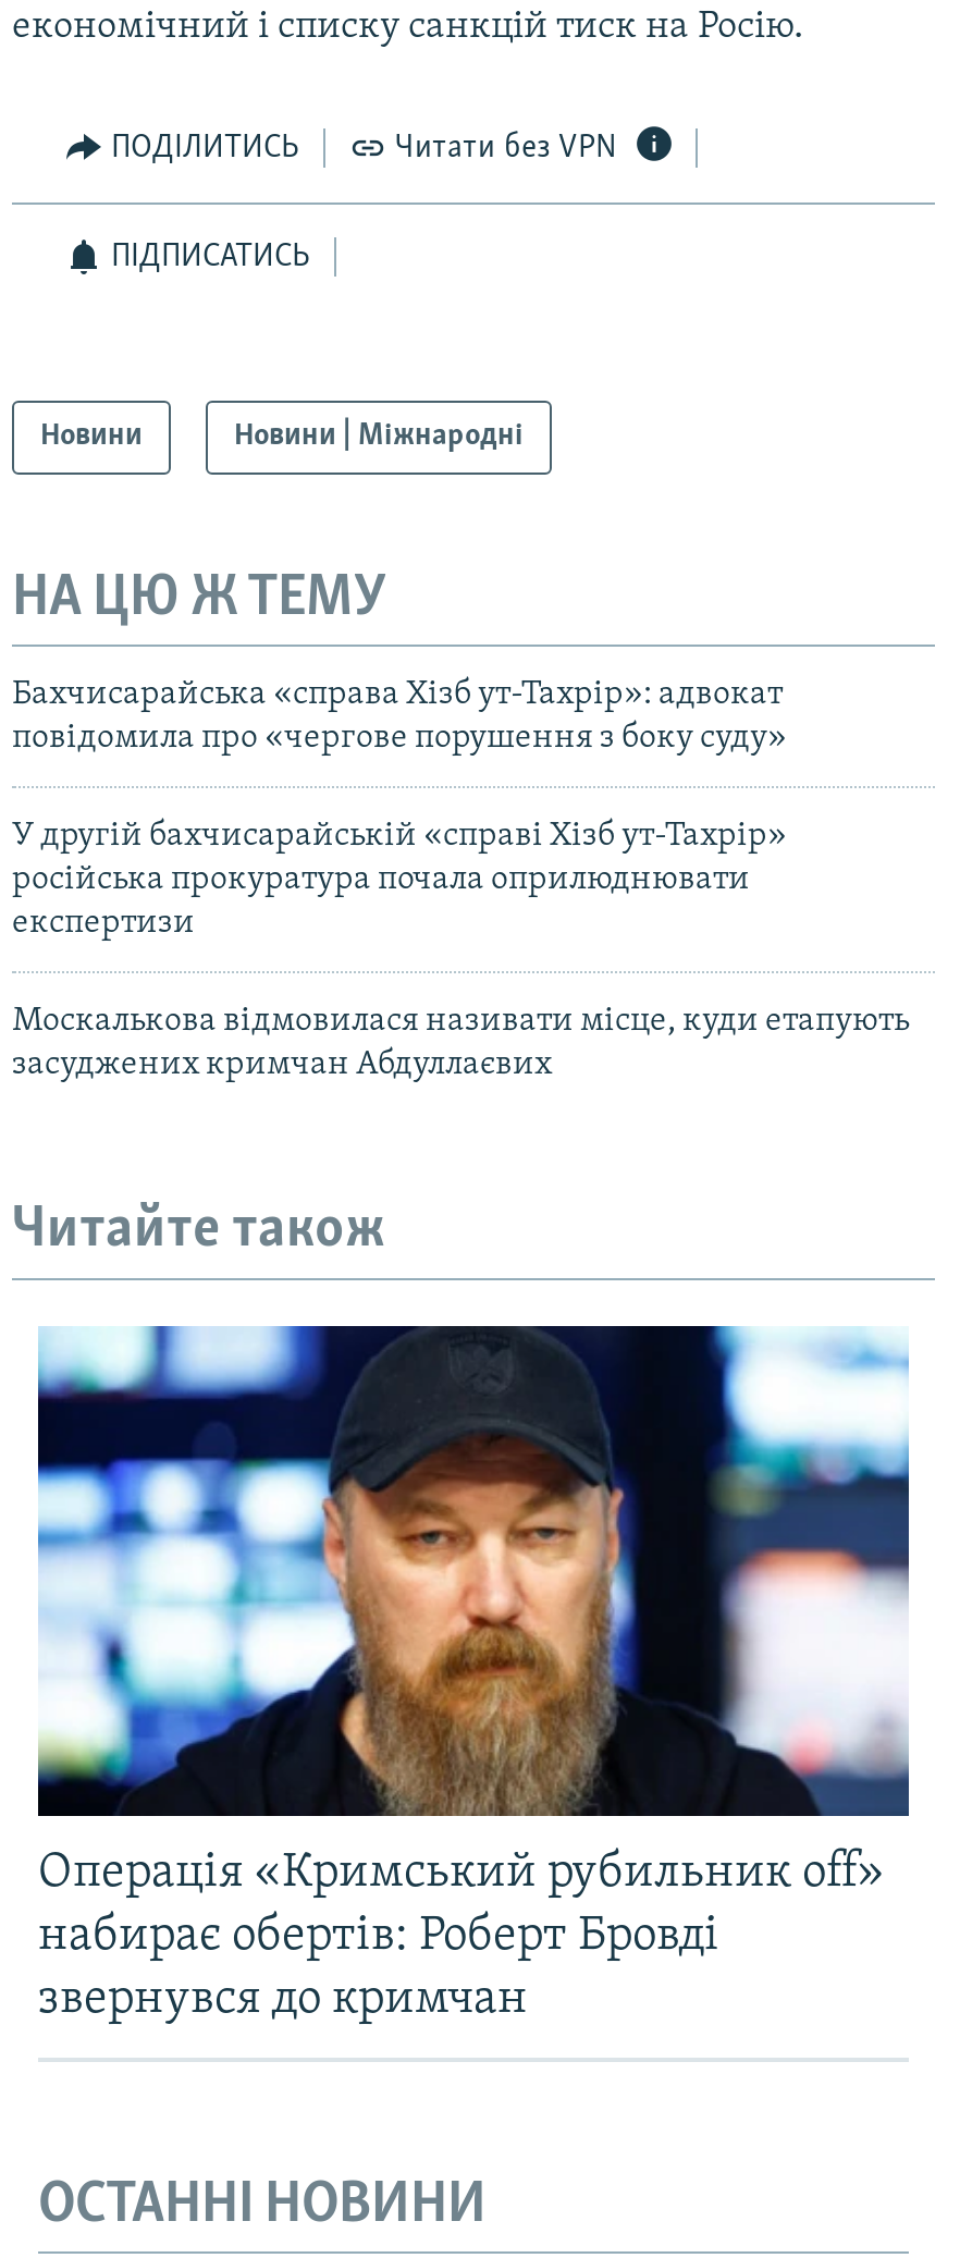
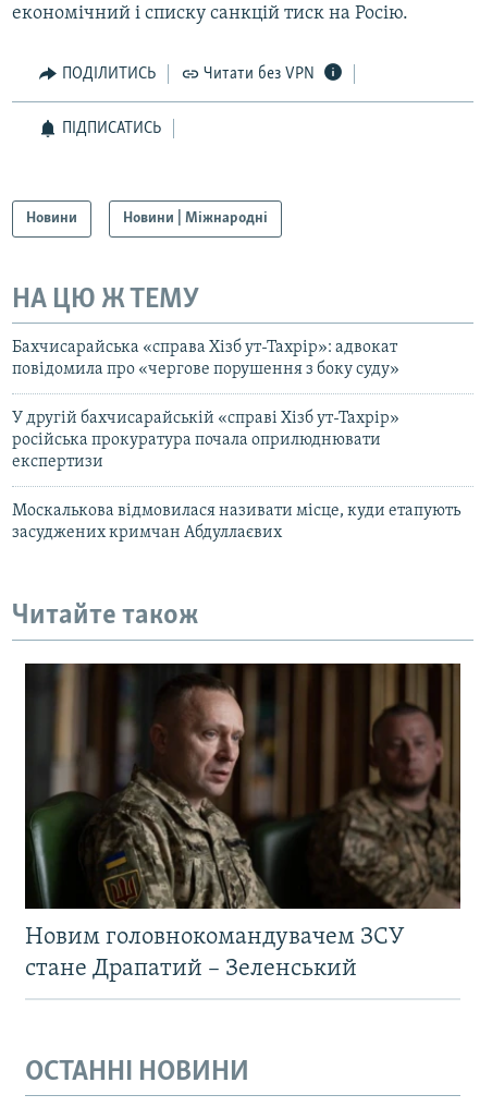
[36,1324,911,2025] [image] | Операція «Кримський рубильник off» | набирає обертів: Роберт Бровді | звернувся до кримчан -> [24,662,461,982] [image] | Новим головнокомандувачем ЗСУ | стане Драпатий – Зеленський

